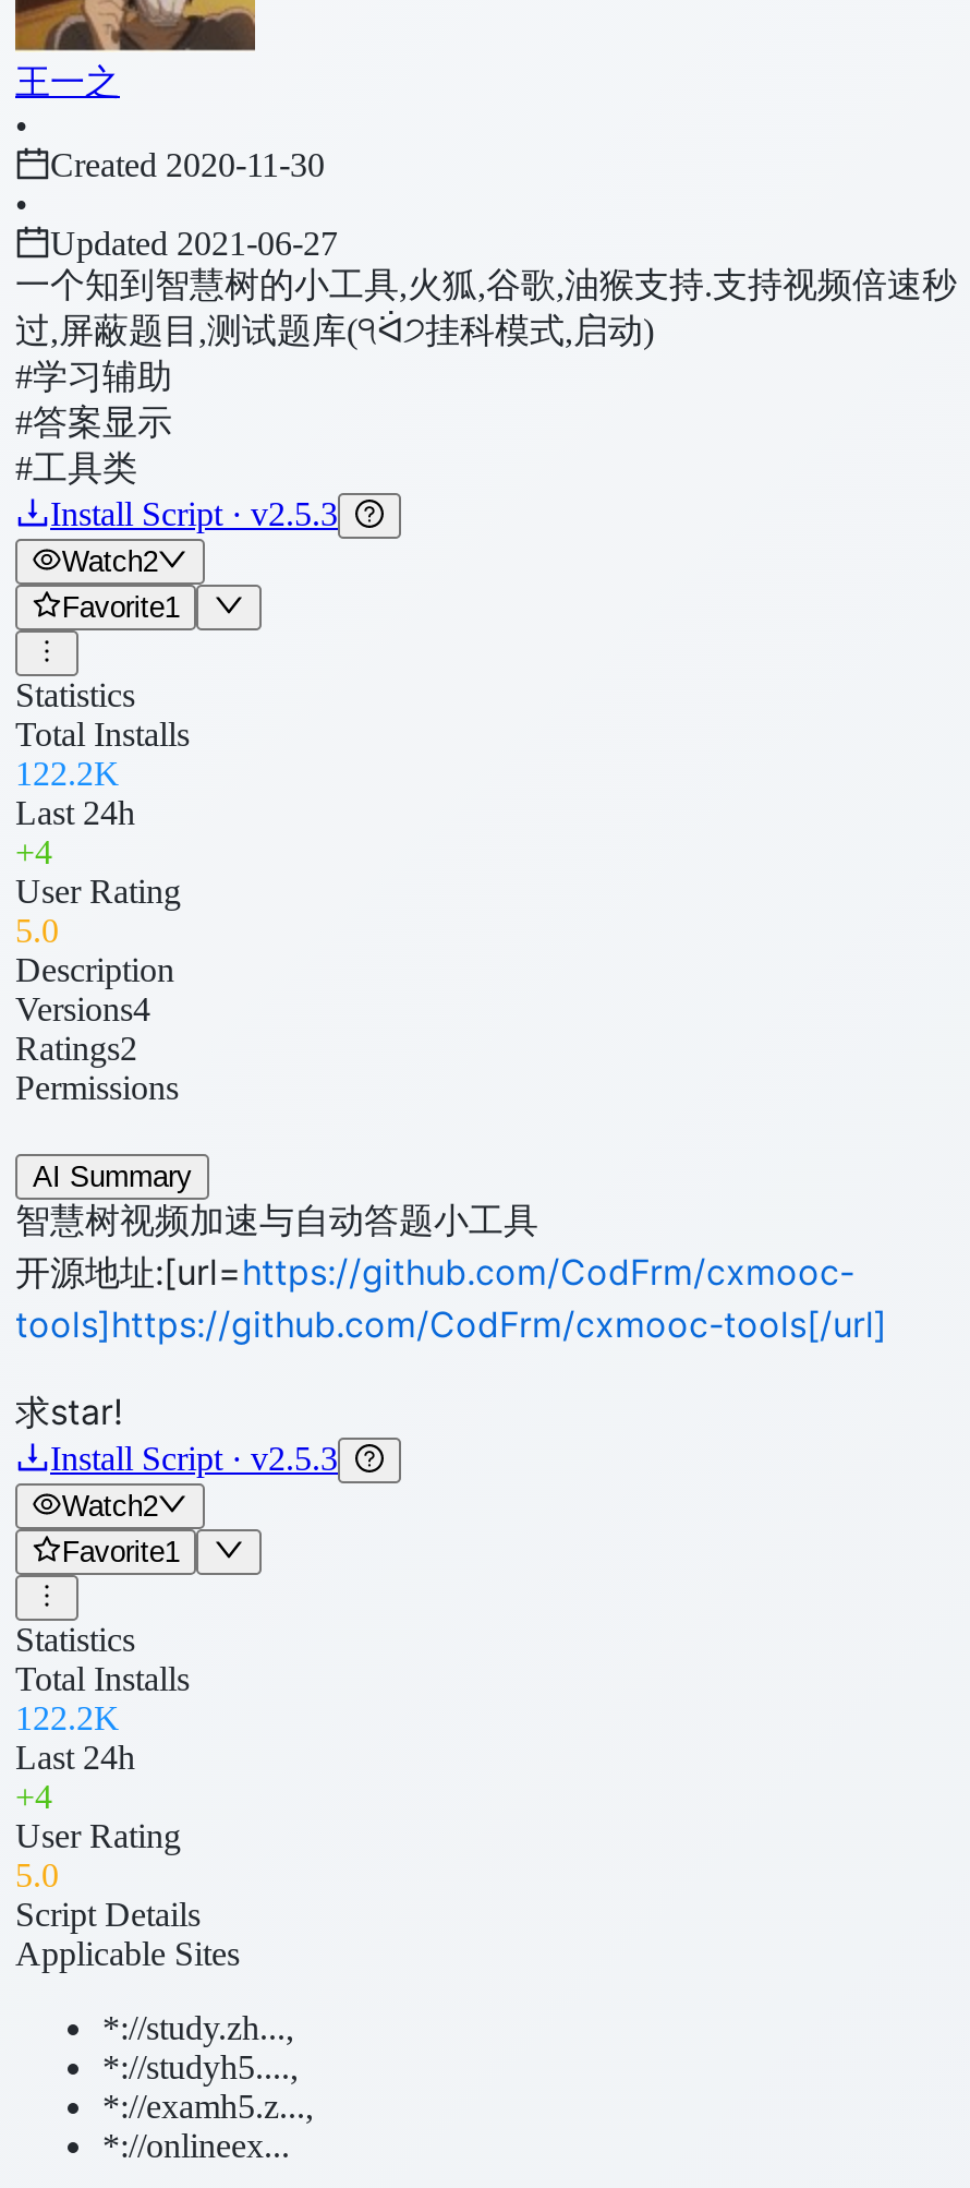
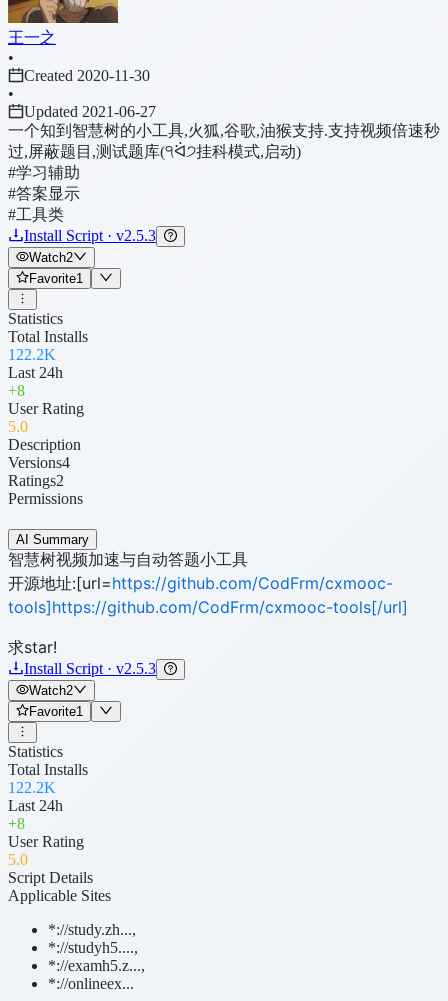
[15,833,52,870] +4 -> [8,382,25,399] +8
[15,1777,52,1815] +4 -> [8,815,25,832] +8

